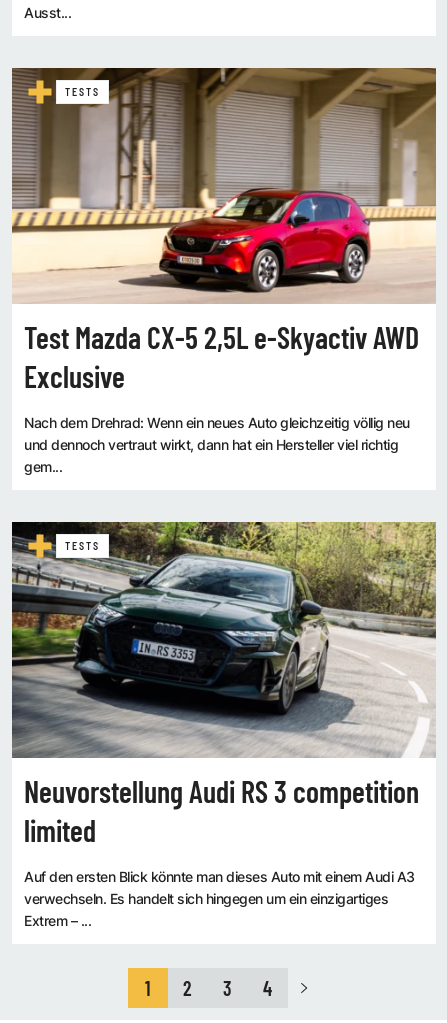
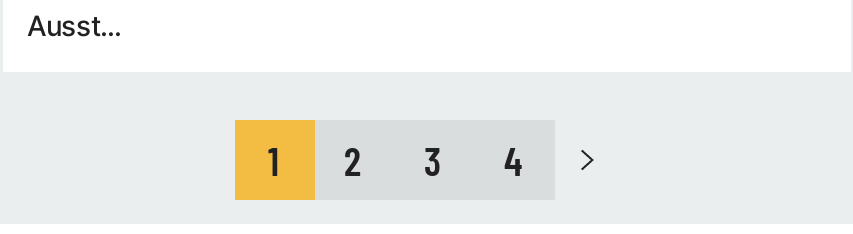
[11,66,437,304] [image] | TESTS -> none
[24,318,419,475] Test Mazda CX-5 2,5L e-Skyactiv AWD | Exclusive | Nach dem Drehrad: Wenn ein neues Auto gleichzeitig völlig neu | und dennoch vertraut wirkt, dann hat ein Hersteller viel richtig | gem... -> none
[11,520,437,759] [image] | TESTS -> none
[24,772,419,929] Neuvorstellung Audi RS 3 competition | limited | Auf den ersten Blick könnte man dieses Auto mit einem Audi A3 | verwechseln. Es handelt sich hingegen um ein einzigartiges | Extrem – ... -> none

